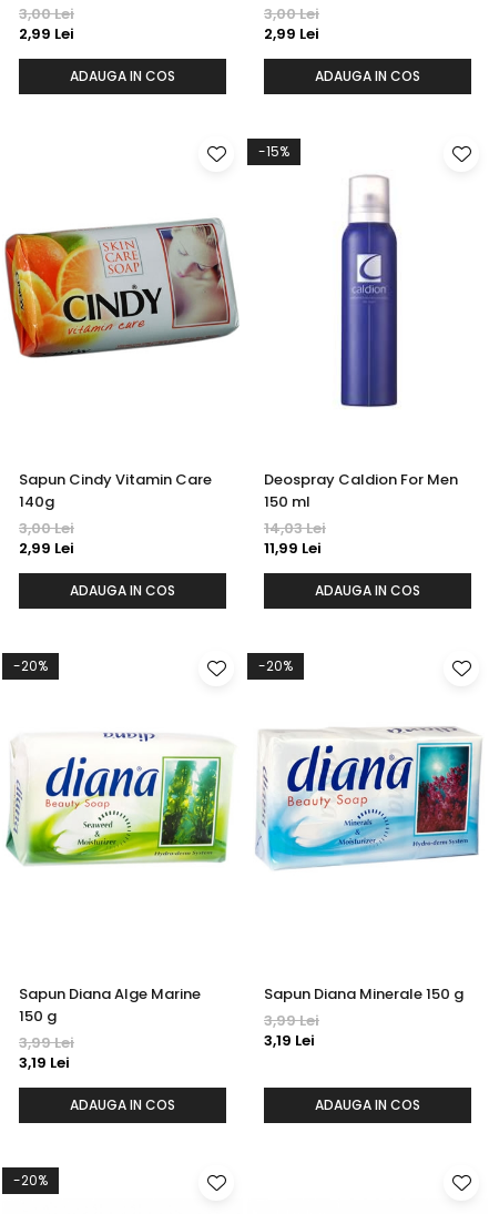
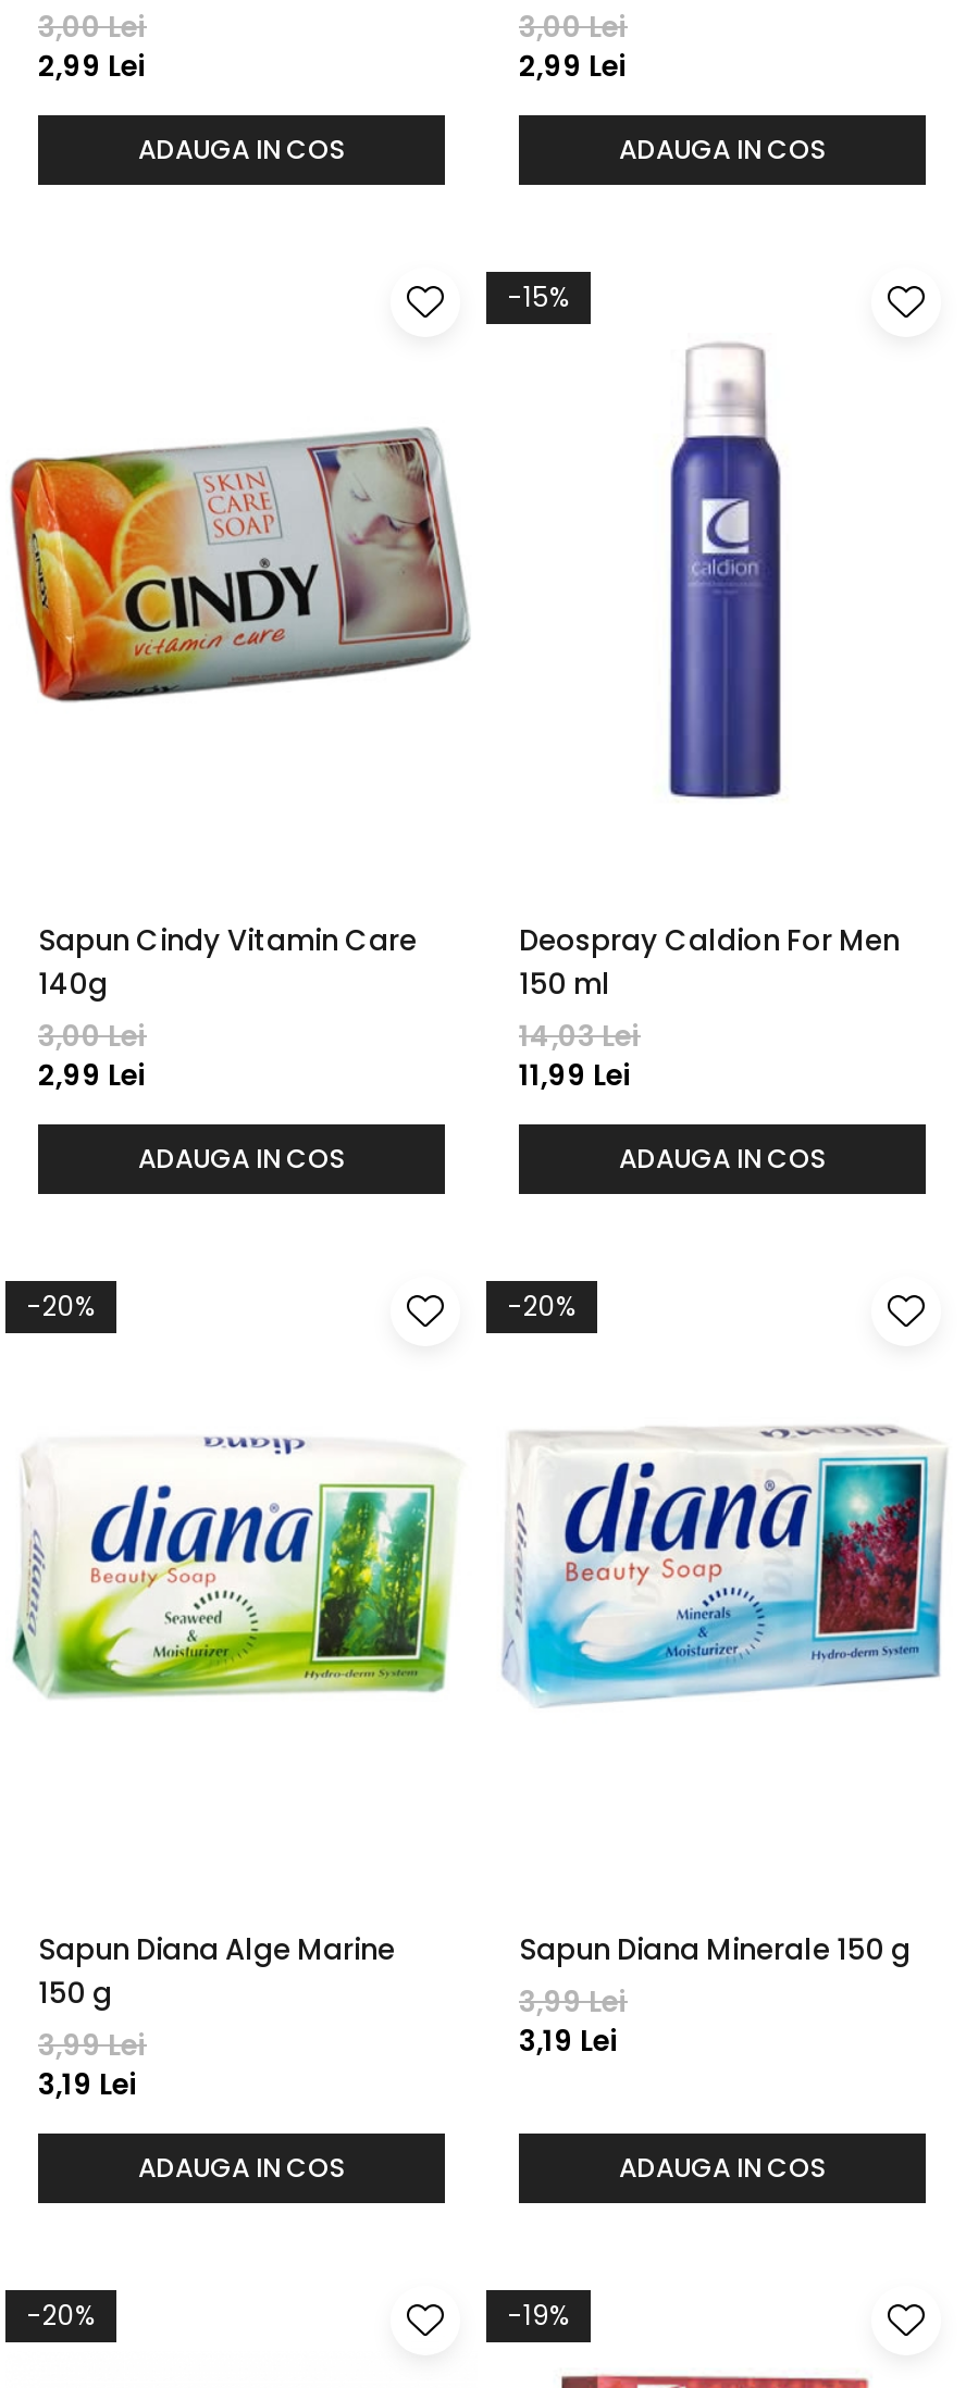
none -> [508,2296,569,2333] -19%

